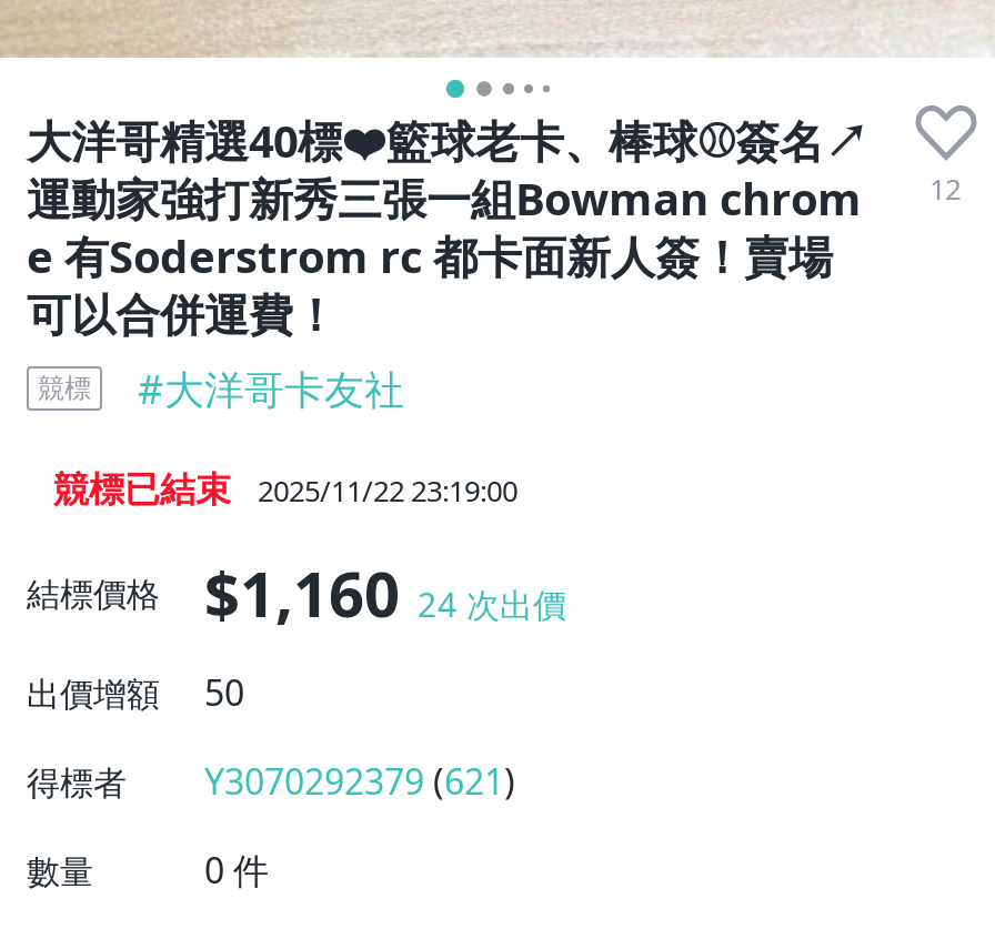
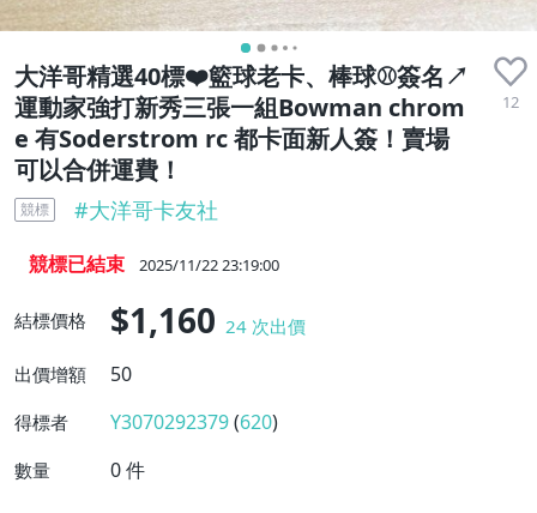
[27,758,515,806] 得標者 Y3070292379 (621) -> [14,409,278,435] 得標者 Y3070292379 (620)

